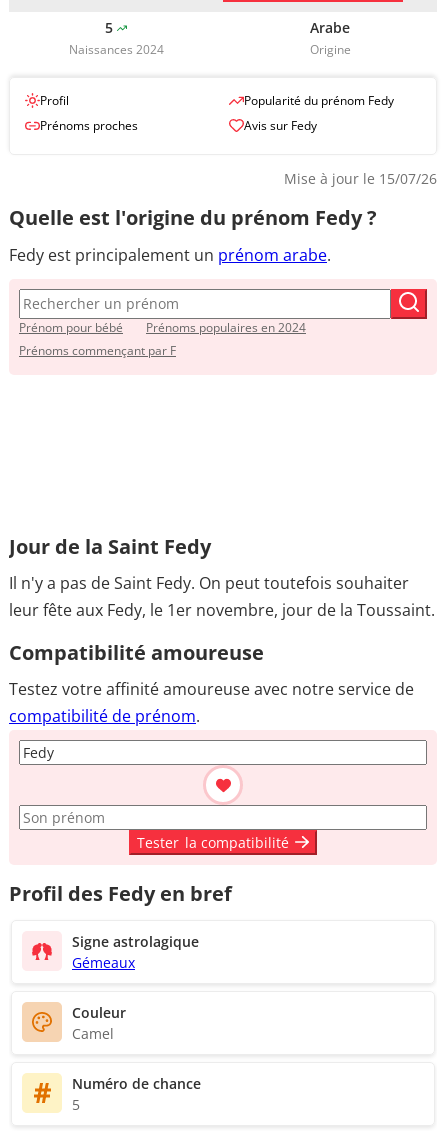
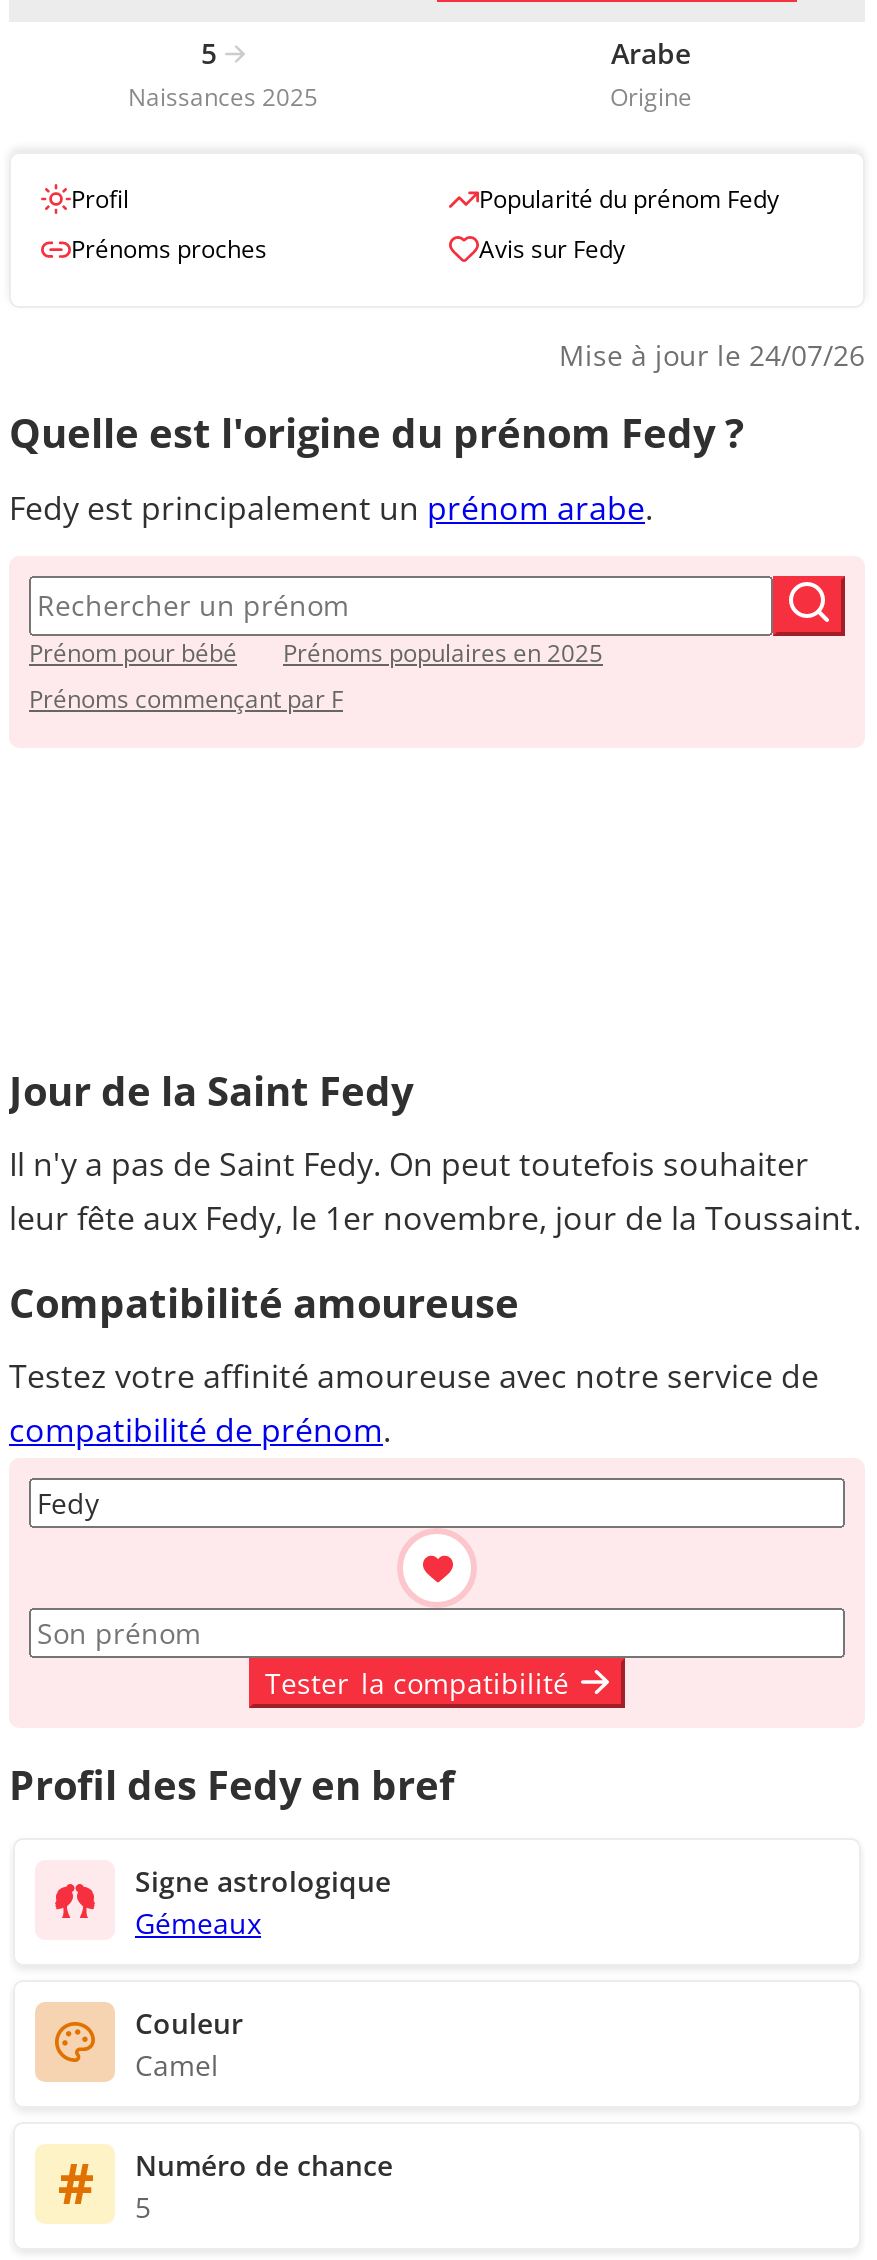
[68,41,163,58] Naissances 2024 -> [128,80,318,114] Naissances 2025
[284,169,437,188] Mise à jour le 15/07/26 -> [559,337,865,375] Mise à jour le 24/07/26
[146,319,306,336] Prénoms populaires en 2024 -> [283,636,603,670] Prénoms populaires en 2025
[72,932,199,951] Signe astrolagique -> [135,1862,391,1900] Signe astrologique

